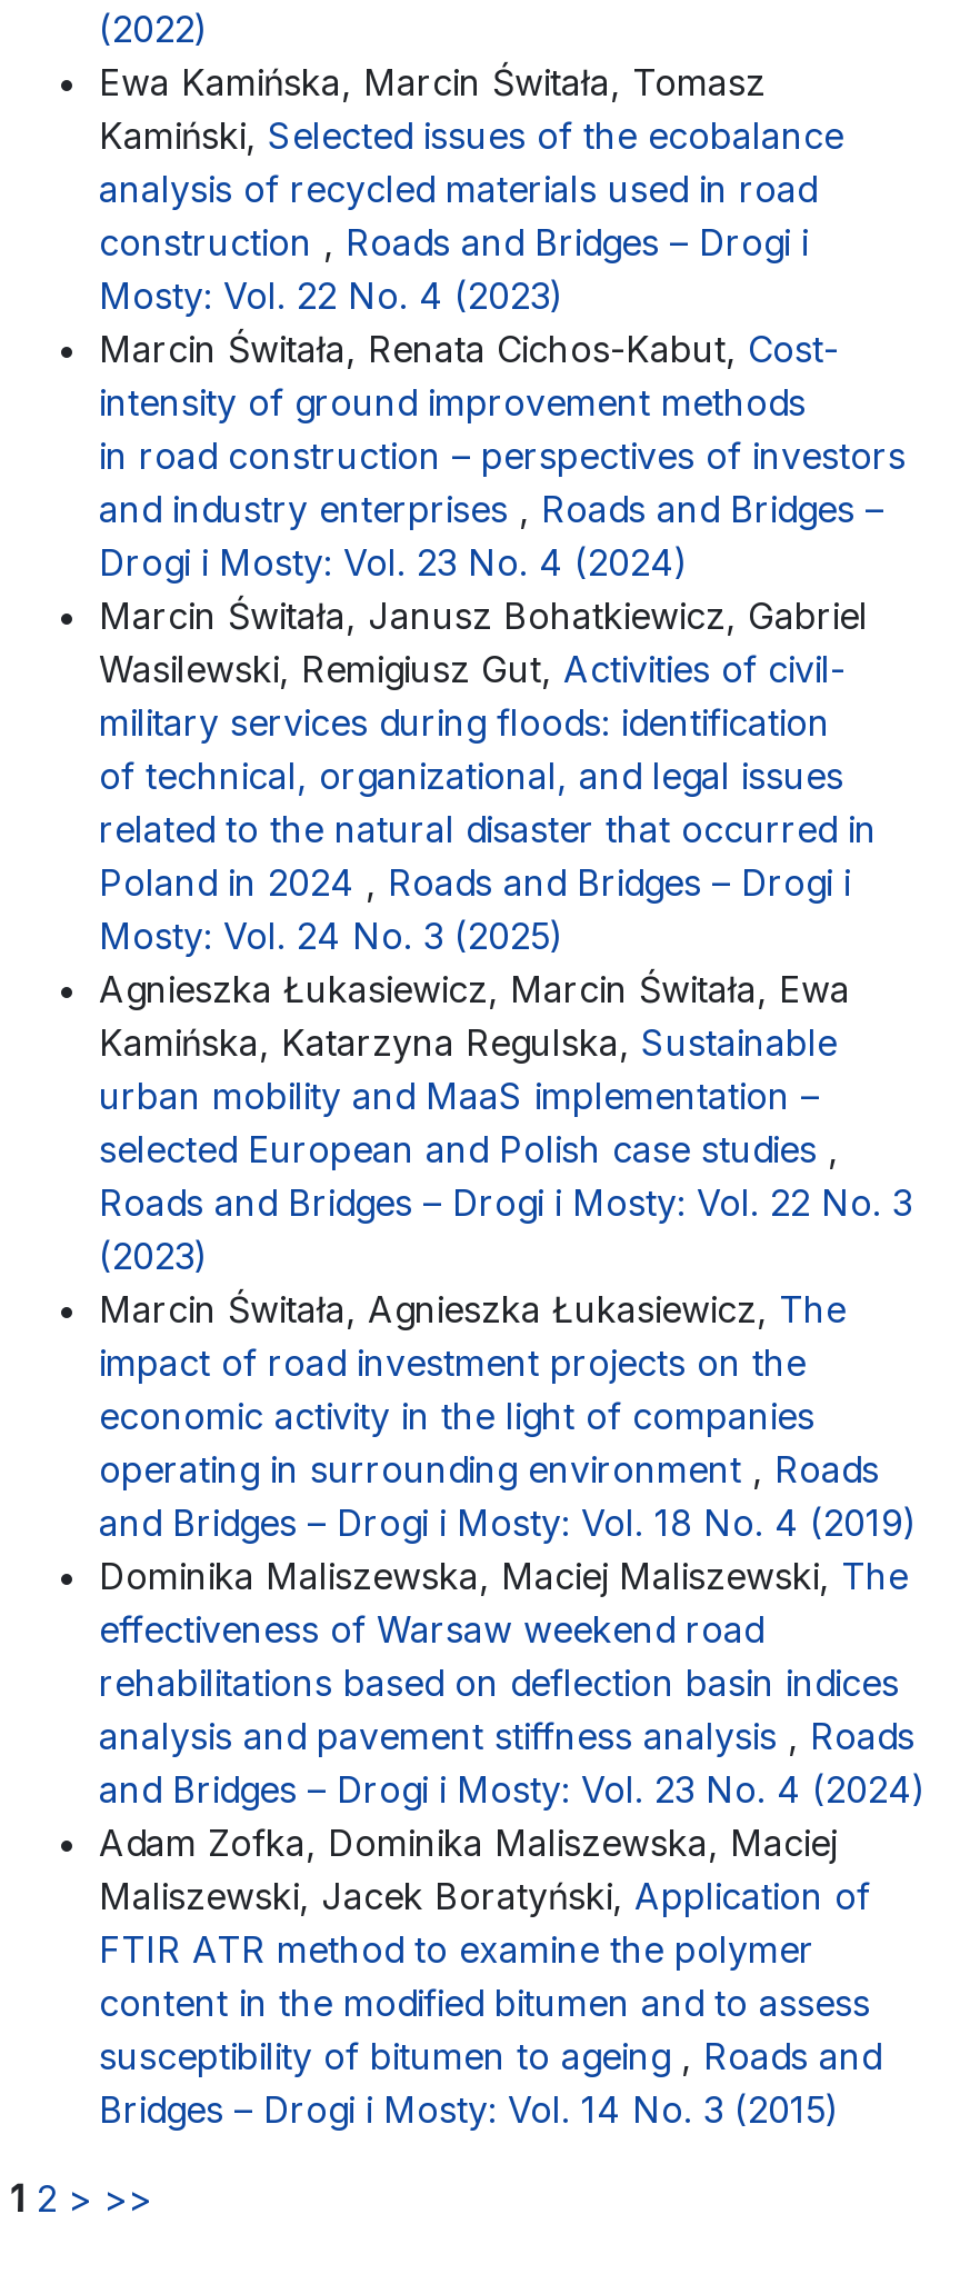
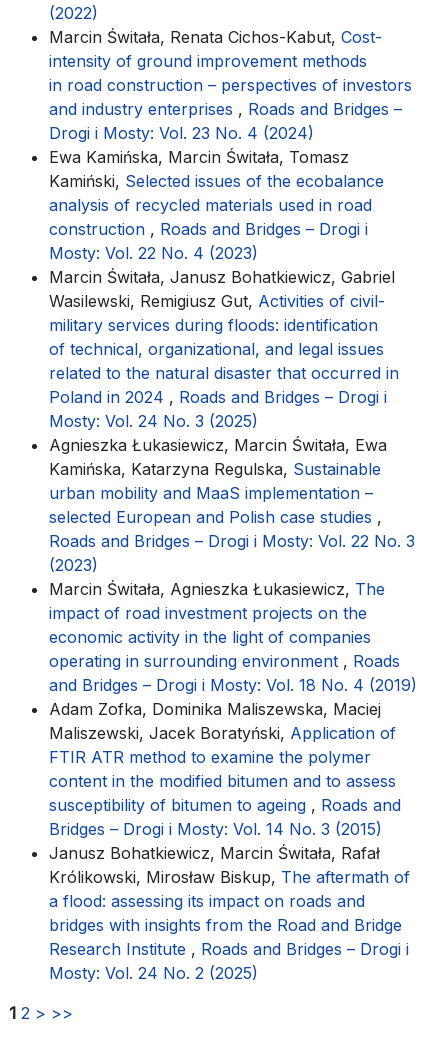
moved [99,60,843,318] -> [49,147,384,263]: Ewa Kamińska, Marcin Świtała, Tomasz | Kamiński, Selected issues of the ecobalance | analysis of recycled materials used in road | construction, Roads and Bridges – Drogi i | Mosty: Vol. 22 No. 4 (2023)
moved [99,327,906,585] -> [49,27,412,143]: Marcin Świtała, Renata Cichos-Kabut, Cost- | intensity of ground improvement methods | in road construction – perspectives of investors | and industry enterprises, Roads and Bridges – | Drogi i Mosty: Vol. 23 No. 4 (2024)
[99,1554,926,1812] Dominika Maliszewska, Maciej Maliszewski, The | effectiveness of Warsaw weekend road | rehabilitations based on deflection basin indices | analysis and pavement stiffness analysis, Roads | and Bridges – Drogi i Mosty: Vol. 23 No. 4 (2024) -> none
moved [99,1821,881,2132] -> [49,699,401,839]: Adam Zofka, Dominika Maliszewska, Maciej | Maliszewski, Jacek Boratyński, Application of | FTIR ATR method to examine the polymer | content in the modified bitumen and to assess | susceptibility of bitumen to ageing, Roads and | Bridges – Drogi i Mosty: Vol. 14 No. 3 (2015)
none -> [49,843,410,983] Janusz Bohatkiewicz, Marcin Świtała, Rafał | Królikowski, Mirosław Biskup, The aftermath of | a flood: assessing its impact on roads and | bridges with insights from the Road and Bridge | Research Institute, Roads and Bridges – Drogi i | Mosty: Vol. 24 No. 2 (2025)

